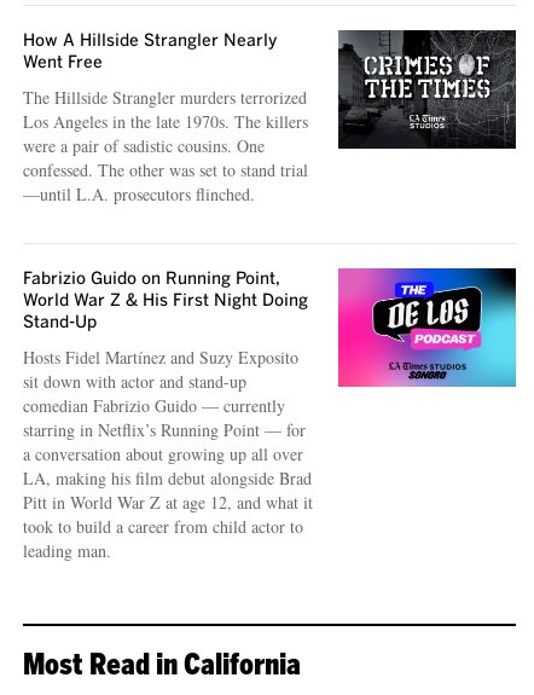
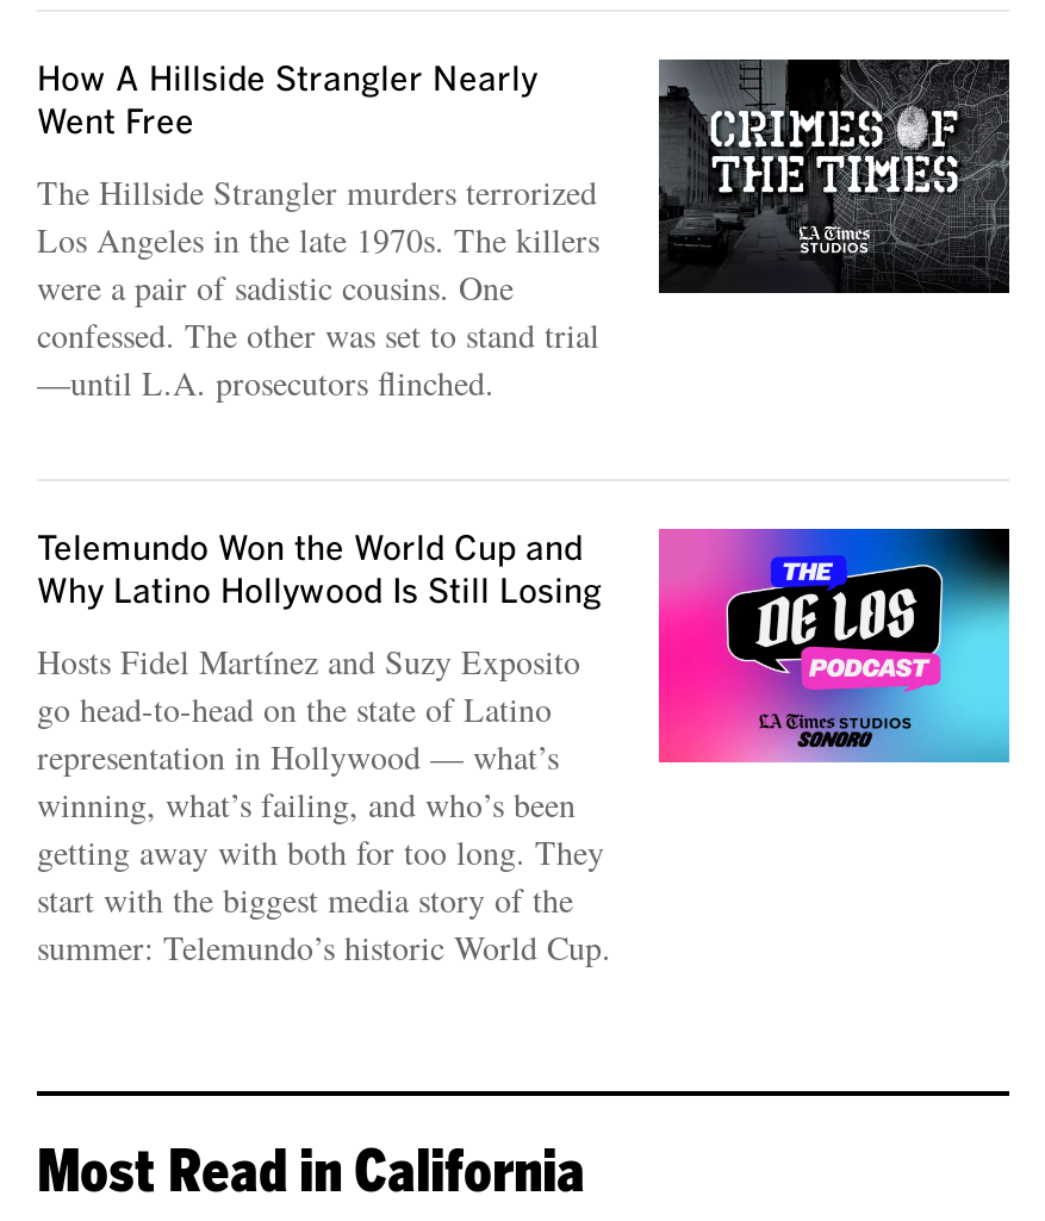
[23,271,308,331] Fabrizio Guido on Running Point, | World War Z & His First Night Doing | Stand-Up -> [37,534,602,610] Telemundo Won the World Cup and | Why Latino Hollywood Is Still Losing
[23,358,516,562] [image] | sit down with actor and stand-up | comedian Fabrizio Guido — currently | starring in Netflix’s Running Point — for | a conversation about growing up all over | LA, making his film debut alongside Brad | Pitt in World War Z at age 12, and what it | took to build a career from child actor to | leading man. -> [37,662,1012,970] [image] | go head-to-head on the state of Latino | representation in Hollywood — what’s | winning, what’s failing, and who’s been | getting away with both for too long. They | start with the biggest media story of the | summer: Telemundo’s historic World Cup.

